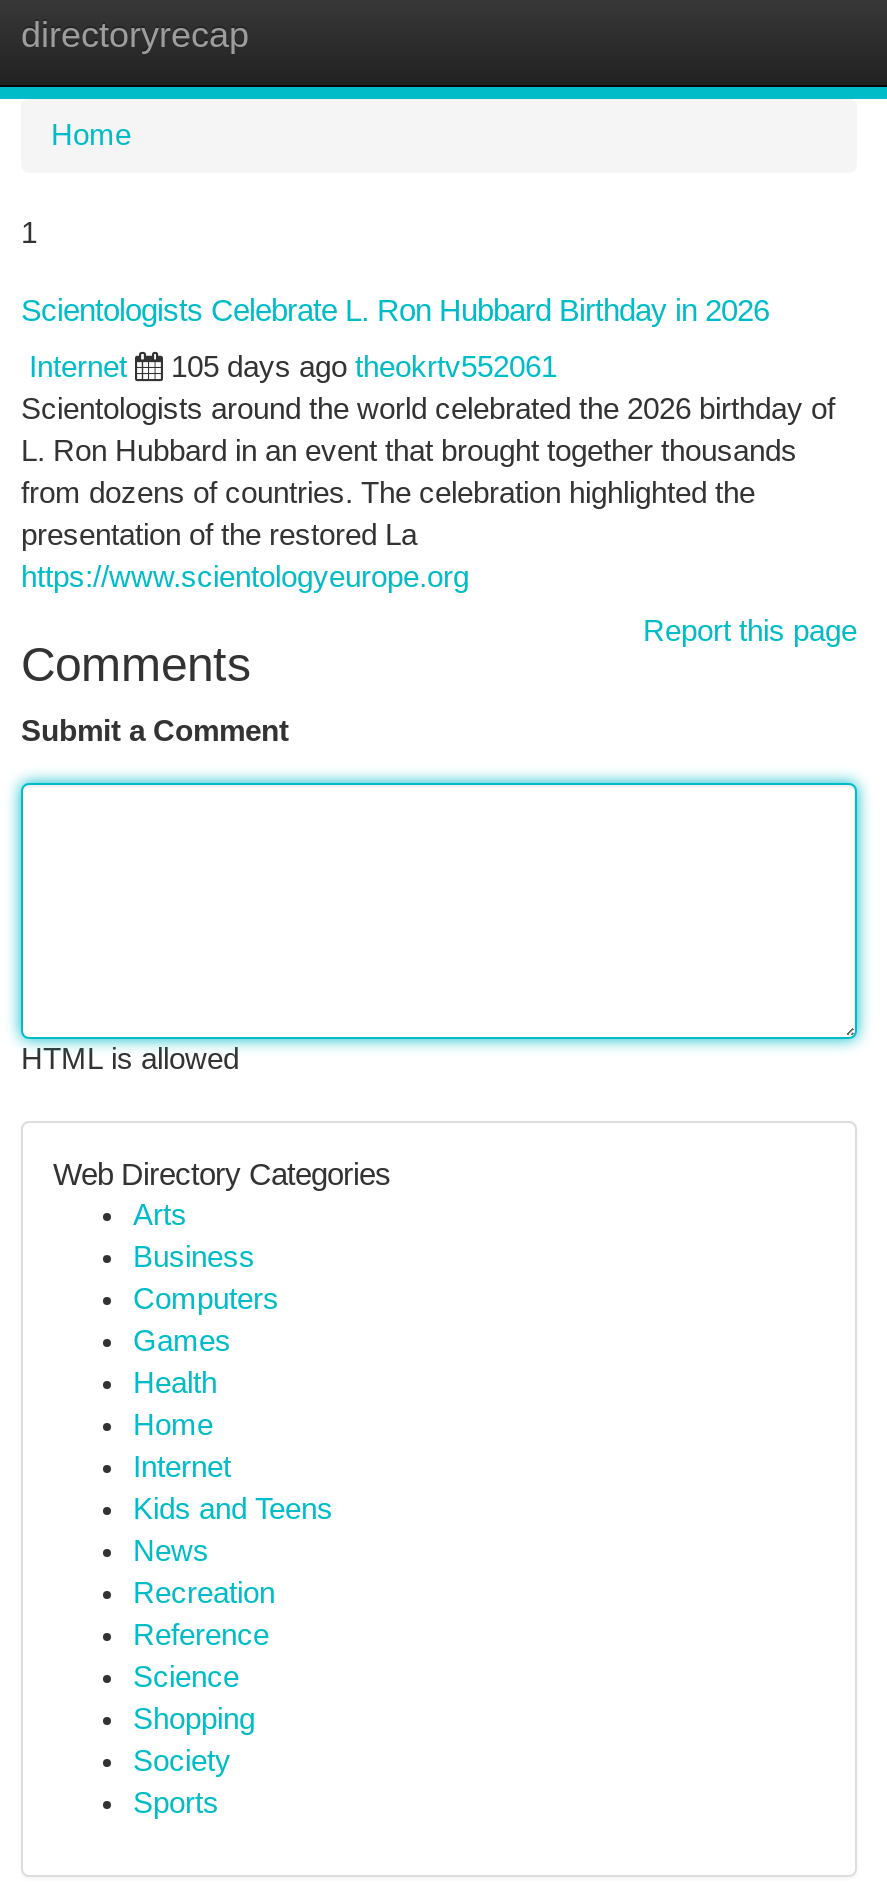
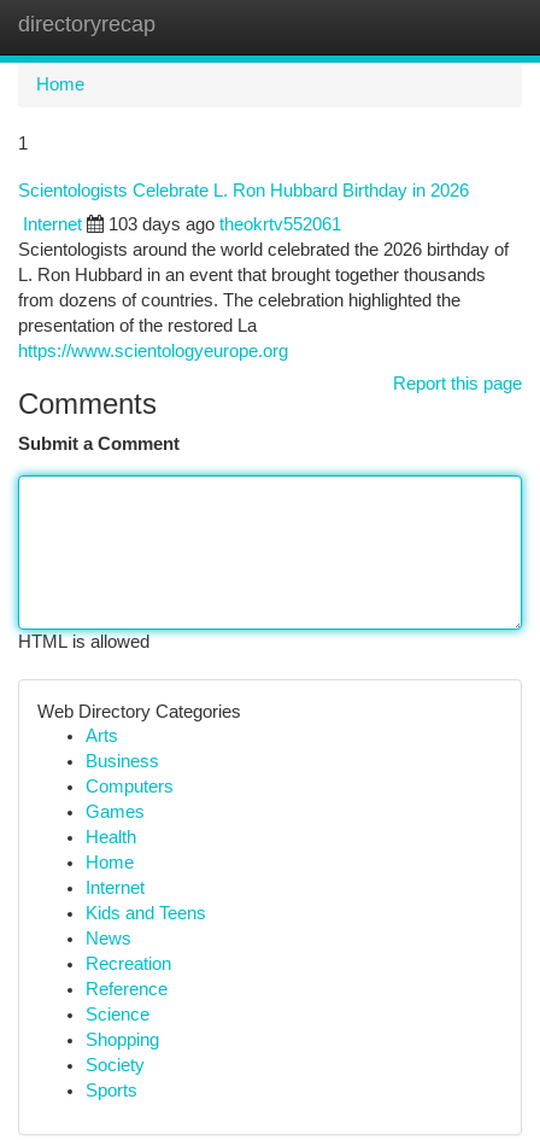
[171,351,557,383] 105 days ago theokrtv552061 -> [108,215,341,234] 103 days ago theokrtv552061

